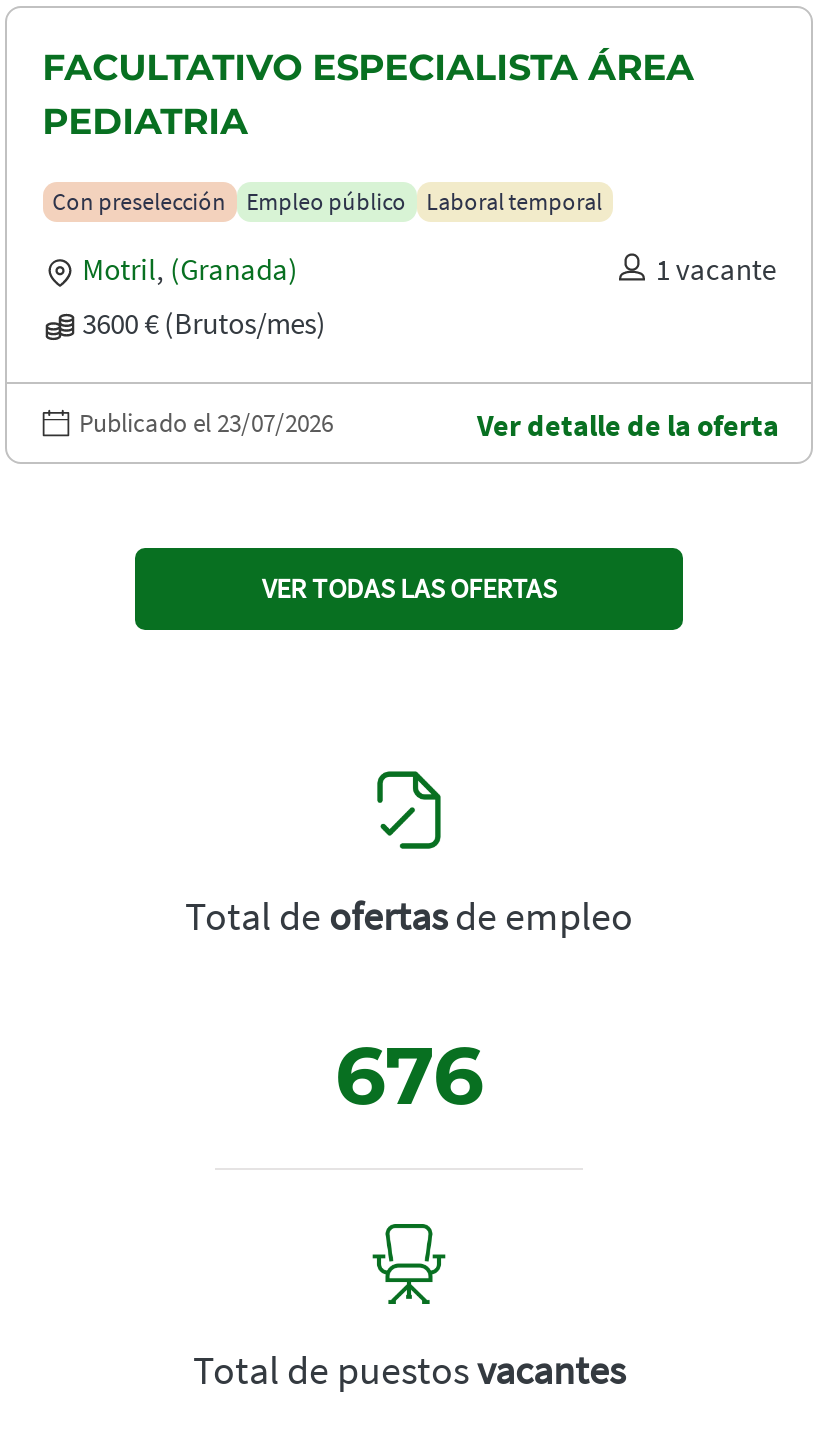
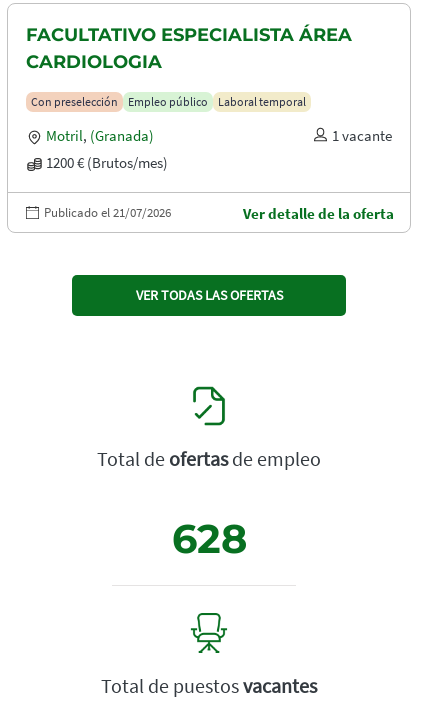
[42,101,248,145] PEDIATRIA -> [26,51,162,73] CARDIOLOGIA
[82,305,326,343] 3600 € (Brutos/mes) -> [46,153,168,172] 1200 € (Brutos/mes)
[79,407,333,441] Publicado el 23/07/2026 -> [44,204,171,221] Publicado el 21/07/2026
[335,1027,483,1125] 676 -> [171,514,246,563] 628

